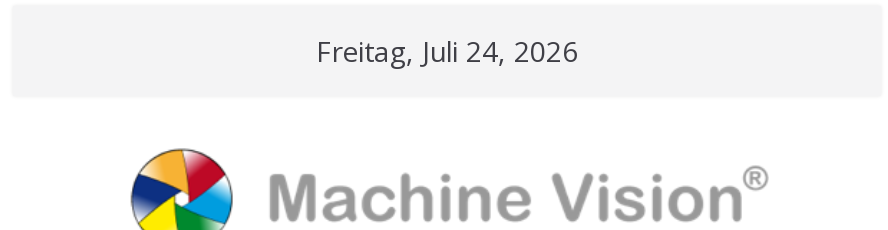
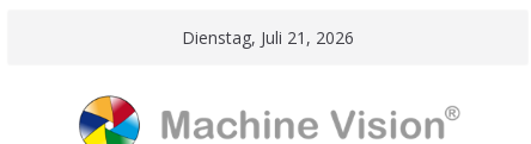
[316,32,578,70] Freitag, Juli 24, 2026 -> [182,26,354,49] Dienstag, Juli 21, 2026

